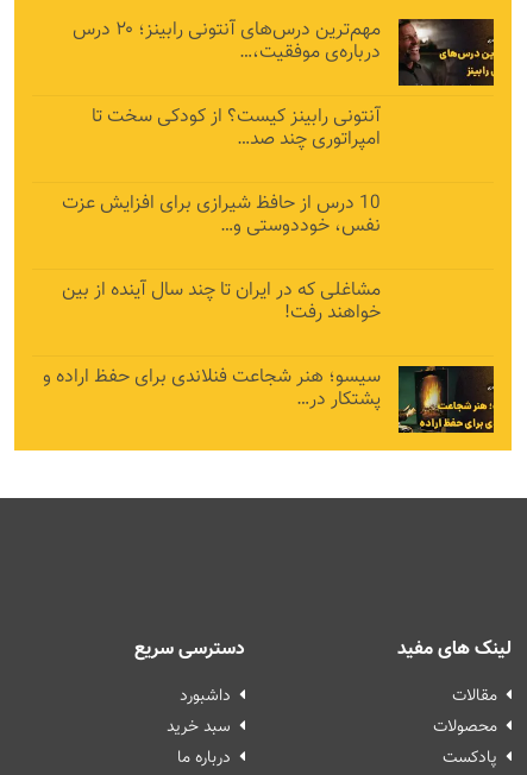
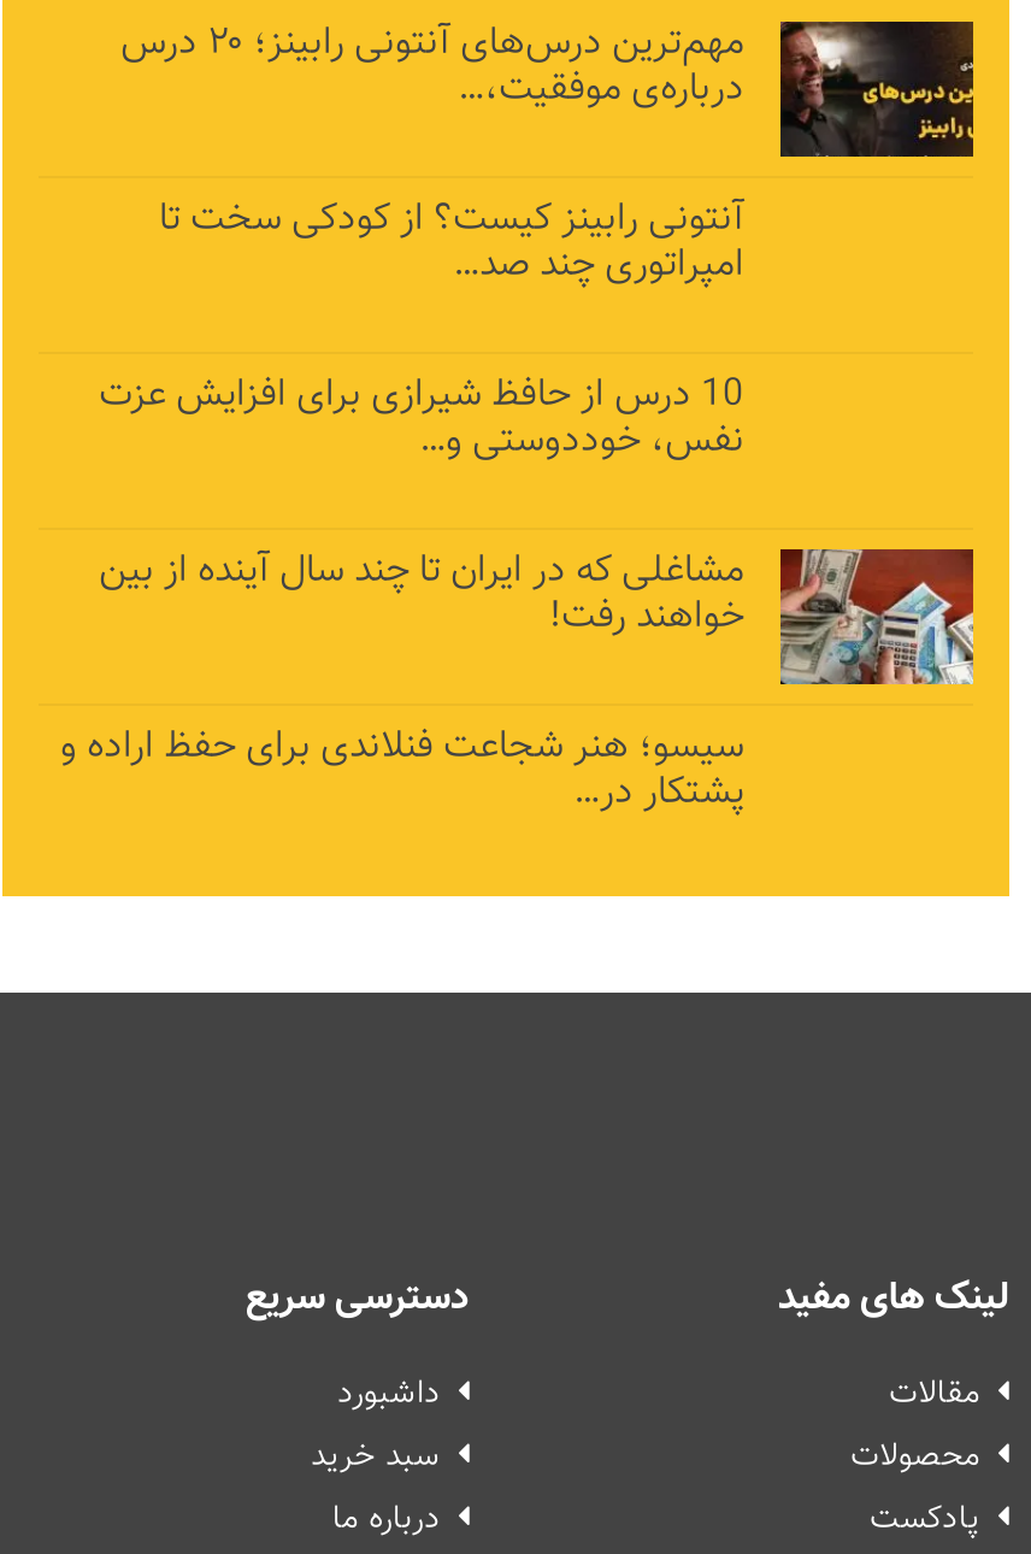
none -> [778,547,976,687] [image]
[397,365,495,434] [image] -> none

